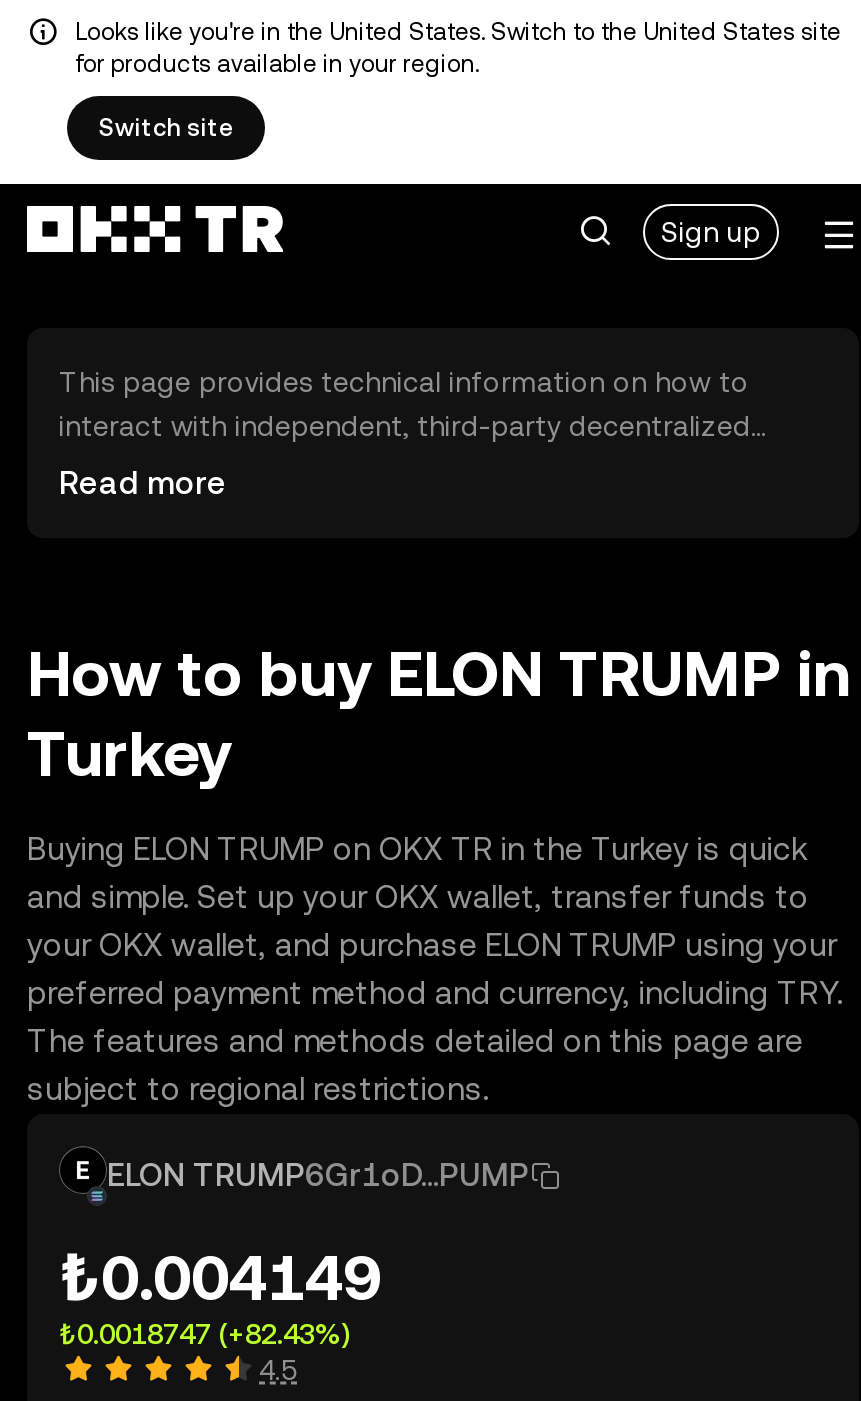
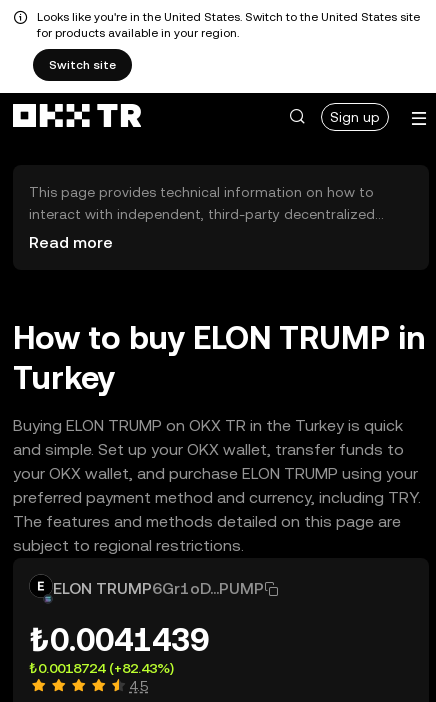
[59,1240,381,1314] ₺0.004149 -> [29,621,209,658] ₺0.0041439
[59,1318,349,1350] ₺0.0018747 (+82.43%) -> [29,660,174,676] ₺0.0018724 (+82.43%)

